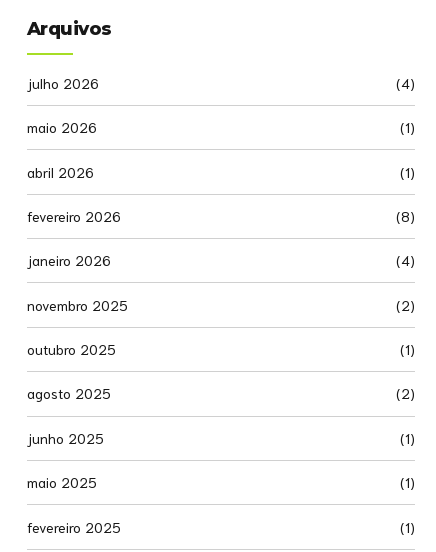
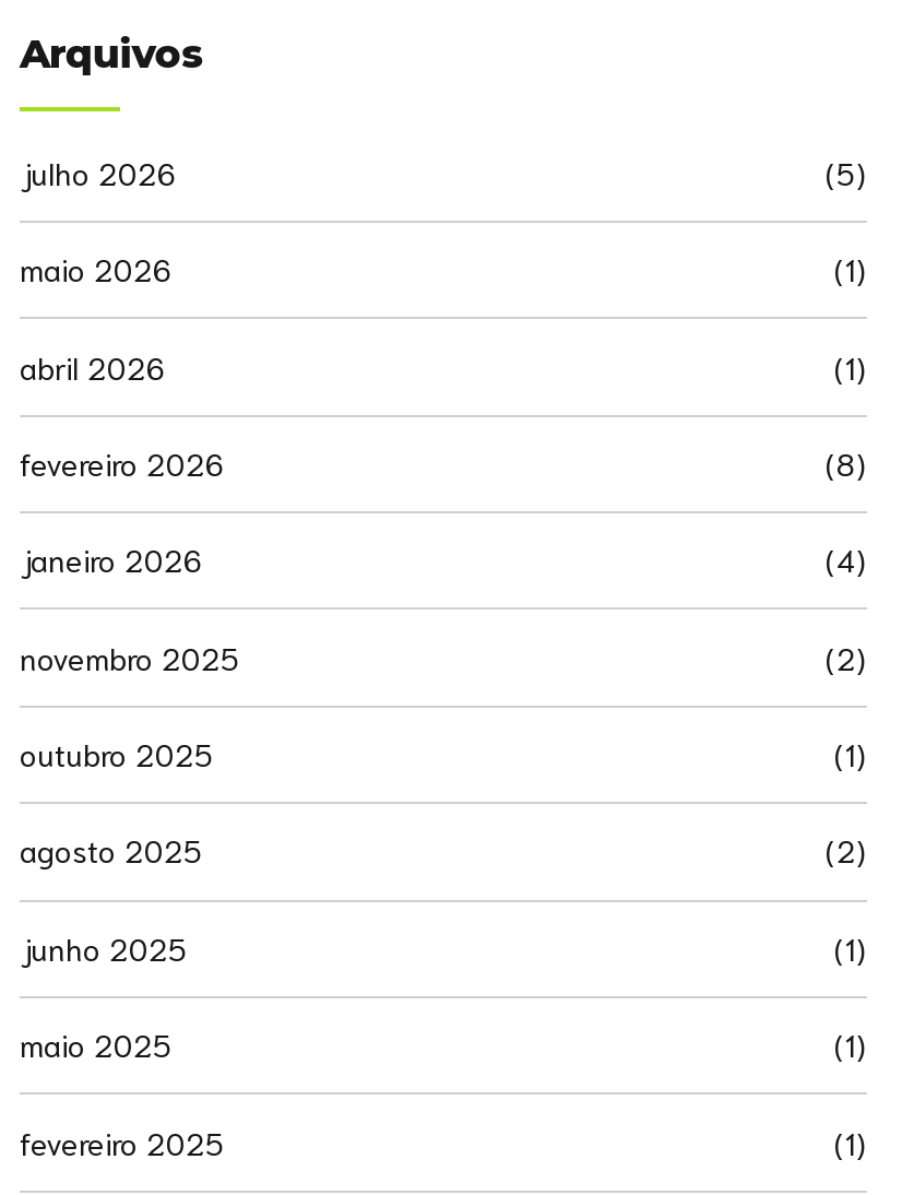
[392,74,415,92] (4) -> [817,152,867,192] (5)

